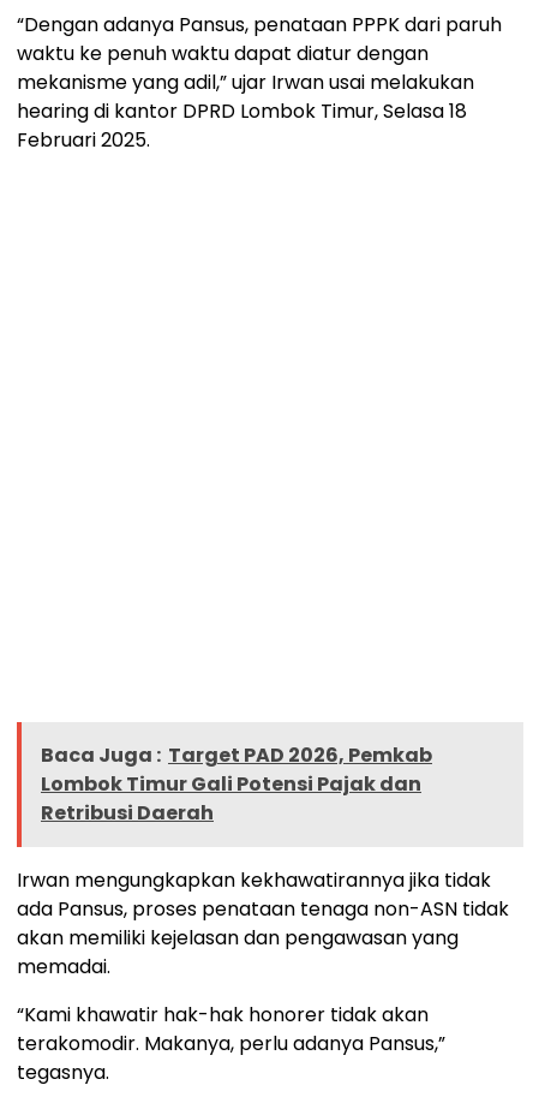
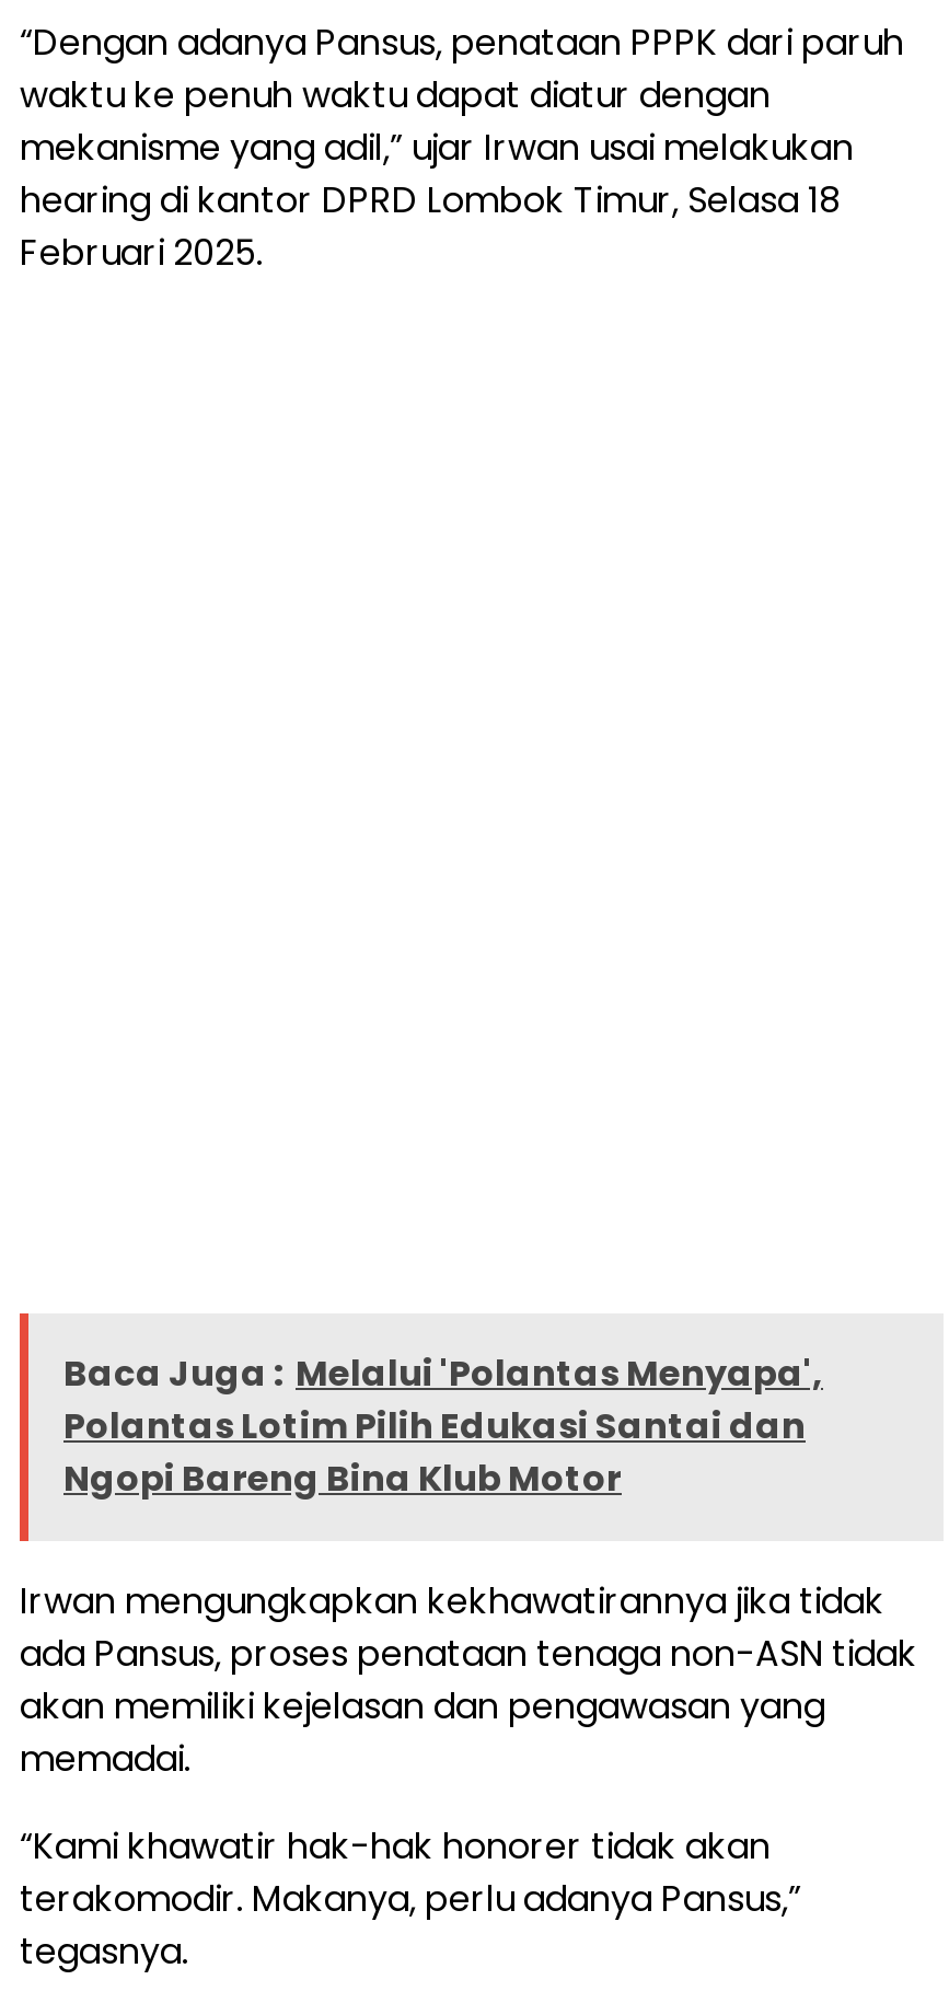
[41,741,432,827] Baca Juga : Target PAD 2026, Pemkab | Lombok Timur Gali Potensi Pajak dan | Retribusi Daerah -> [63,1348,823,1504] Baca Juga : Melalui 'Polantas Menyapa', | Polantas Lotim Pilih Edukasi Santai dan | Ngopi Bareng Bina Klub Motor

